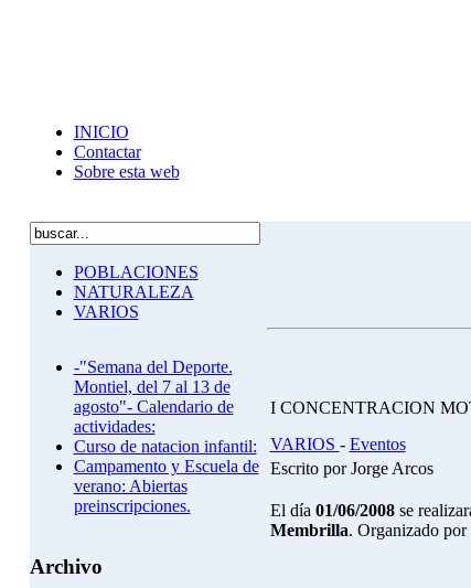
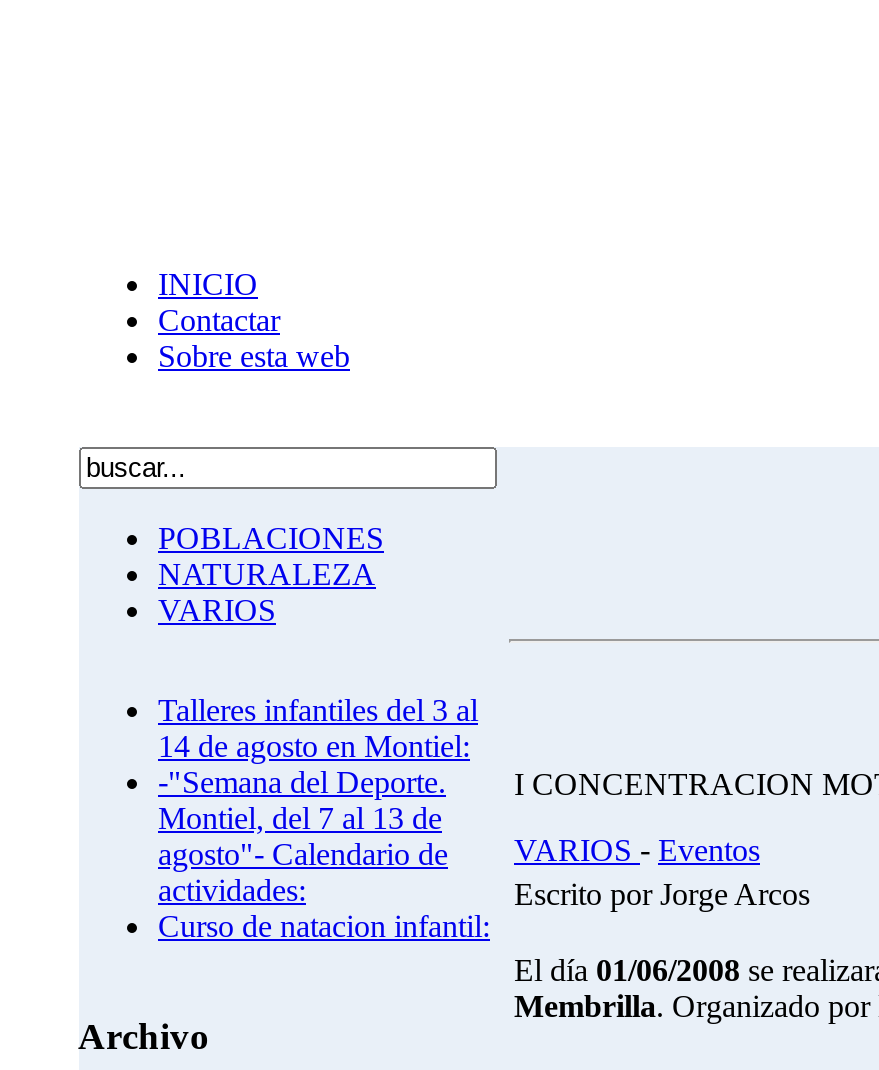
none -> [158,693,478,763] Talleres infantiles del 3 al | 14 de agosto en Montiel:
moved [73,357,256,456] -> [158,765,490,943]: -"Semana del Deporte. | Montiel, del 7 al 13 de | agosto"- Calendario de | actividades: | Curso de natacion infantil:
[73,457,259,515] Campamento y Escuela de | verano: Abiertas | preinscripciones. -> none

